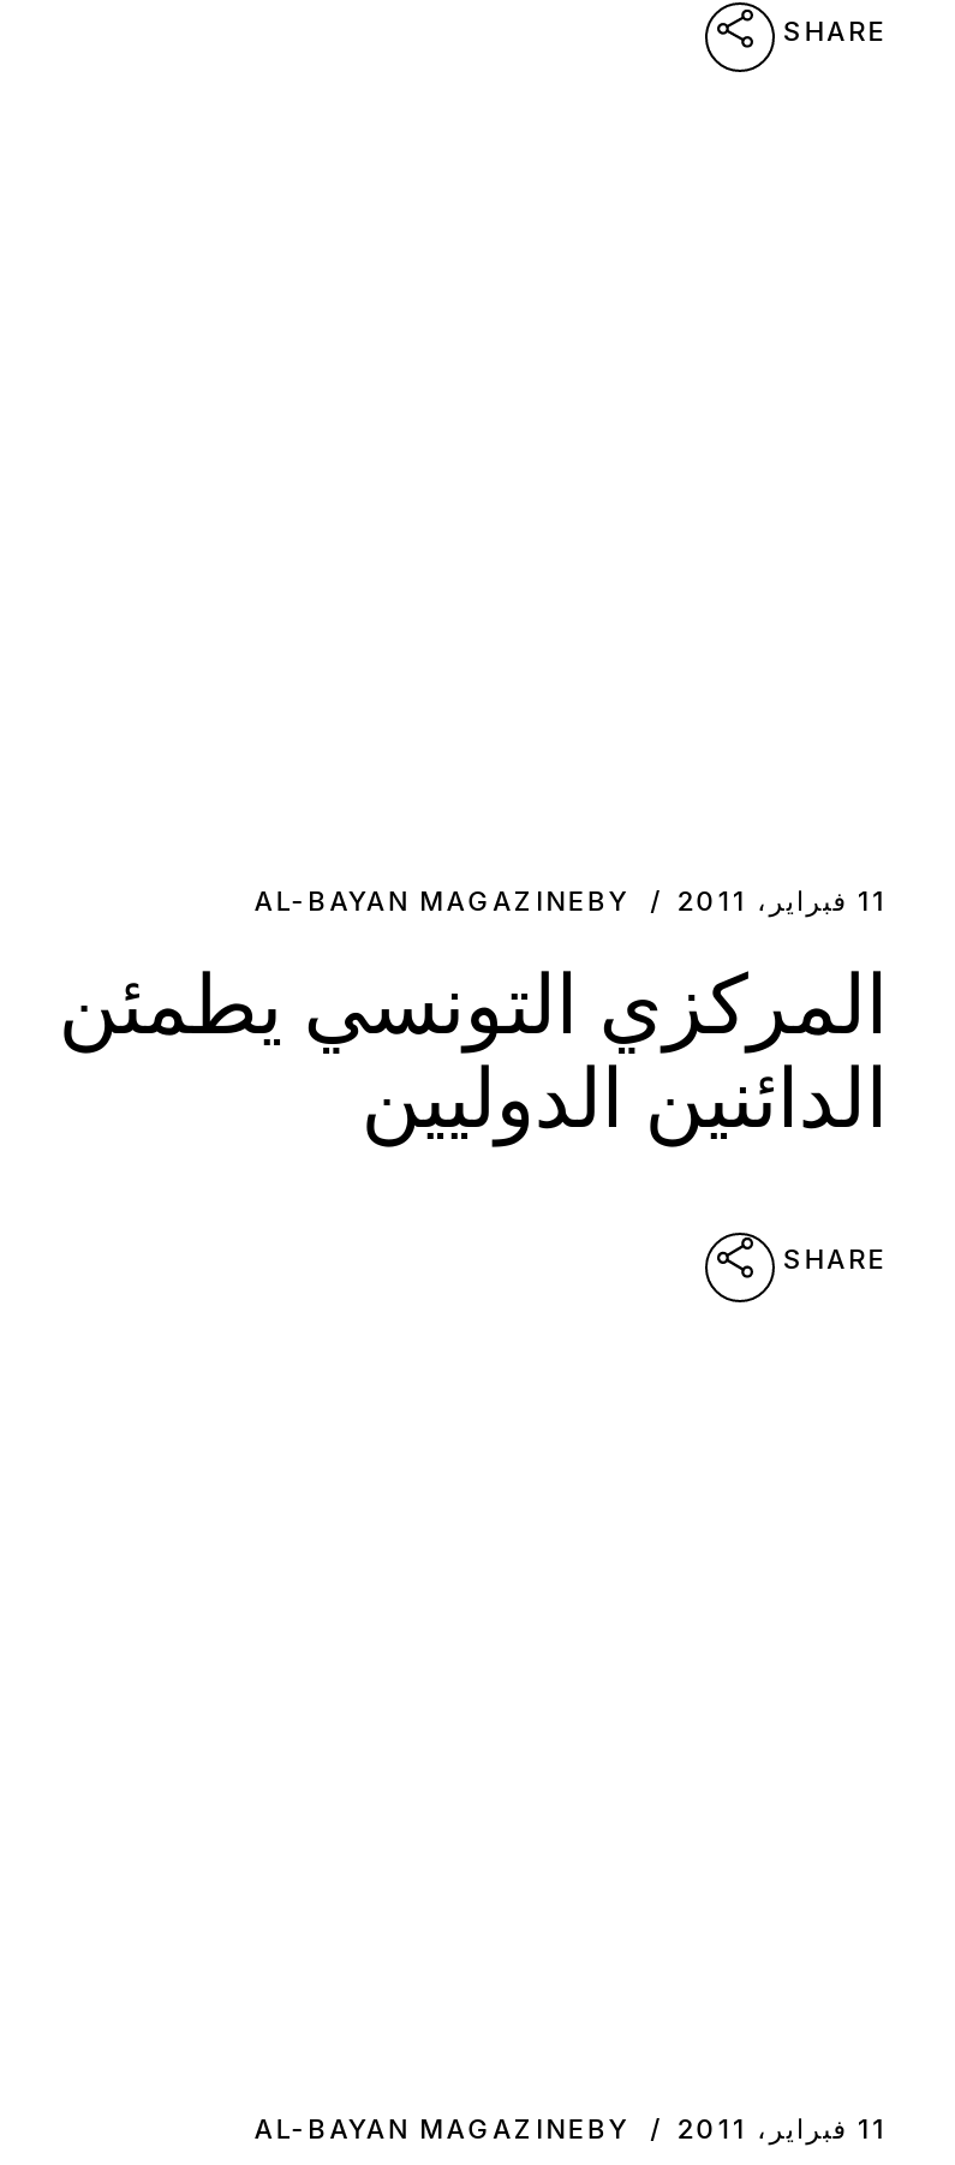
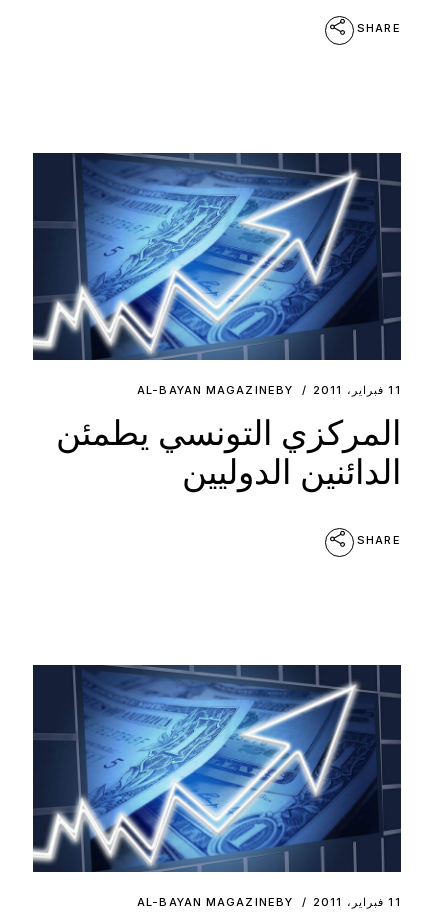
none -> [32,152,402,361] [image]
none -> [32,664,402,873] [image]

